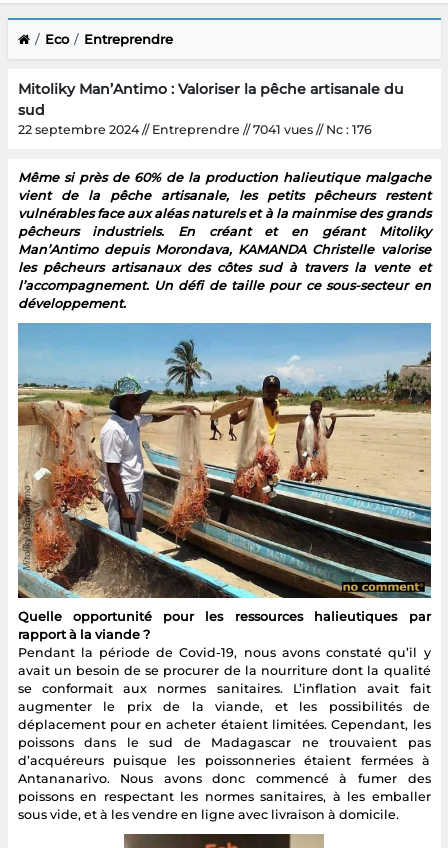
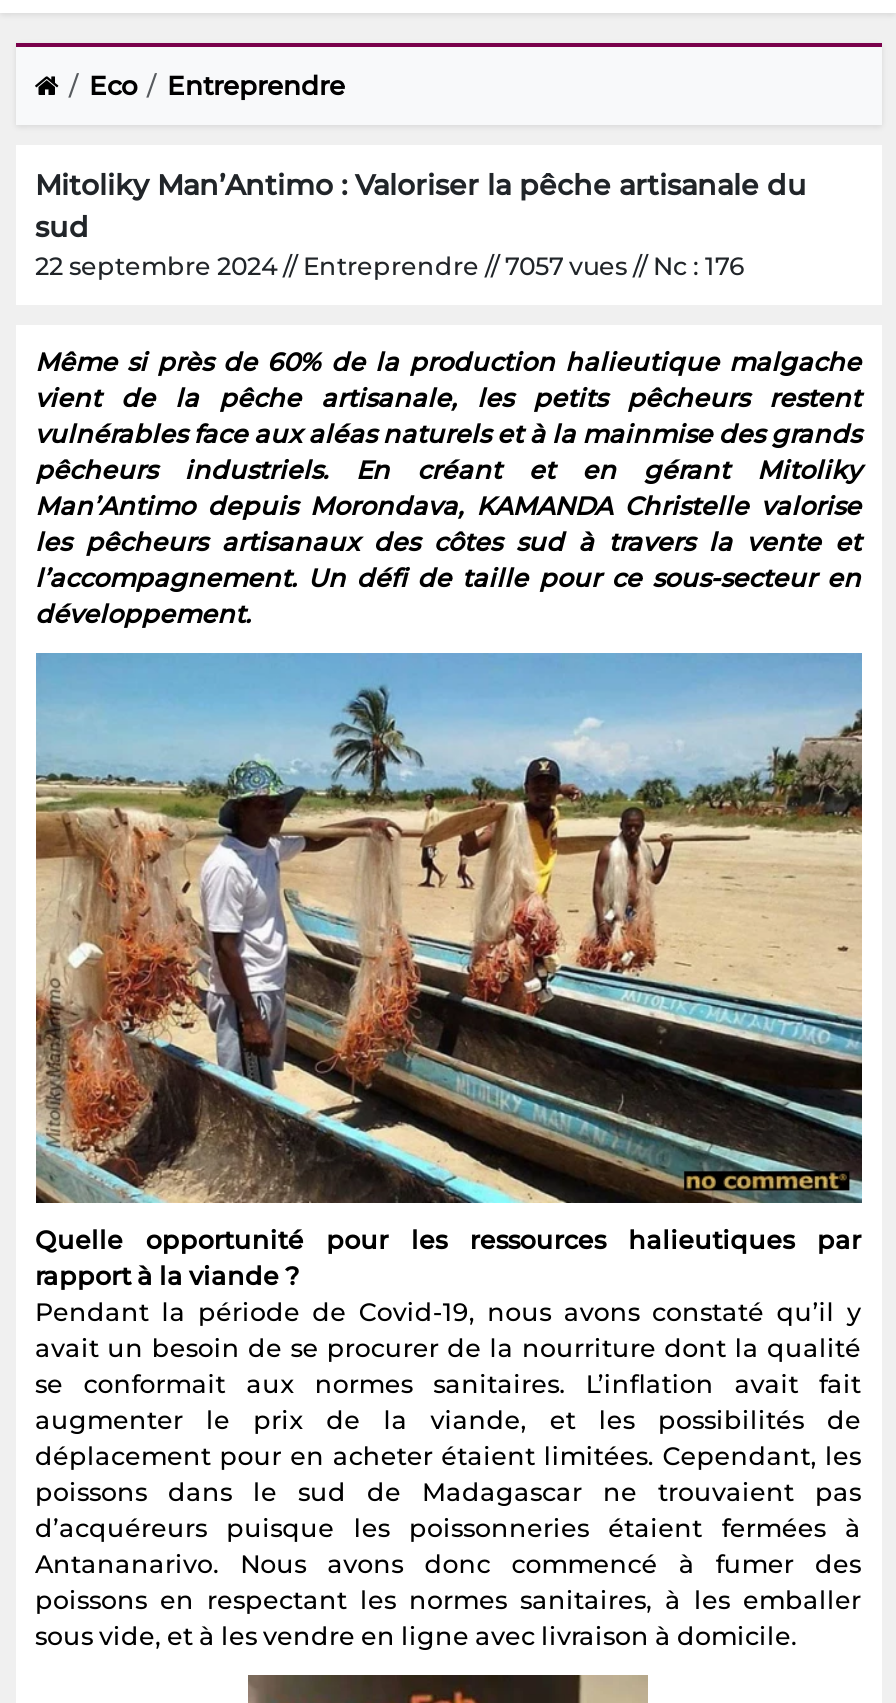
[17,122,371,137] 22 septembre 2024 // Entreprendre // 7041 vues // Nc : 176 -> [35,251,745,281] 22 septembre 2024 // Entreprendre // 7057 vues // Nc : 176

